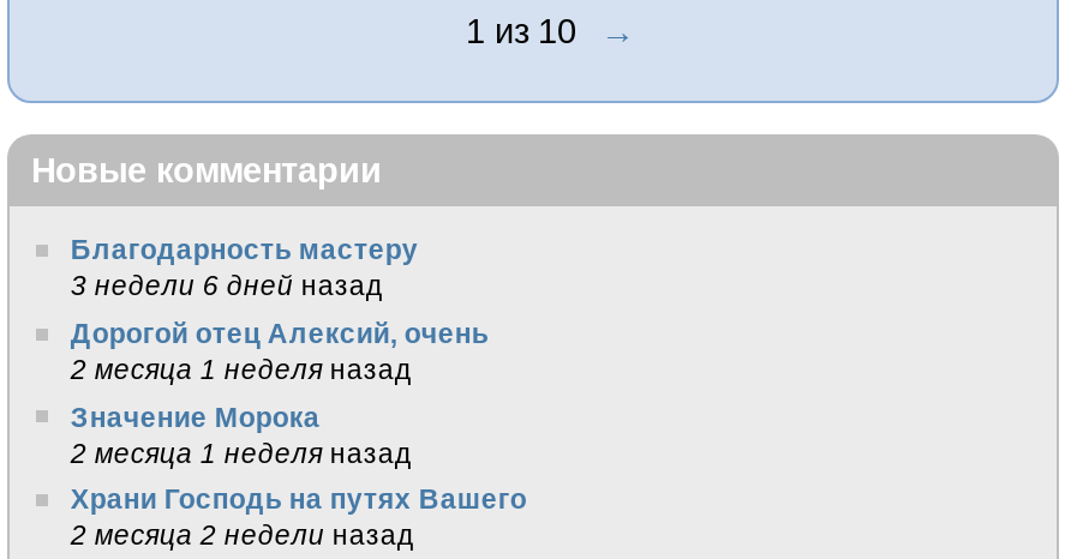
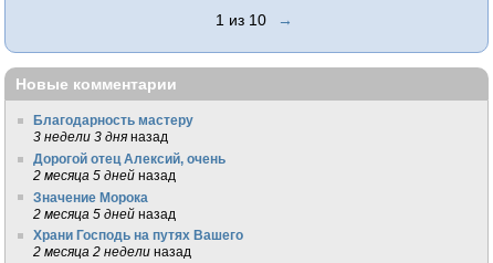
[70,270,383,301] 3 недели 6 дней назад -> [33,130,168,144] 3 недели 3 дня назад
[70,353,411,384] 2 месяца 1 неделя назад -> [33,168,176,182] 2 месяца 5 дней назад
[70,435,411,467] 2 месяца 1 неделя назад -> [33,206,176,220] 2 месяца 5 дней назад

